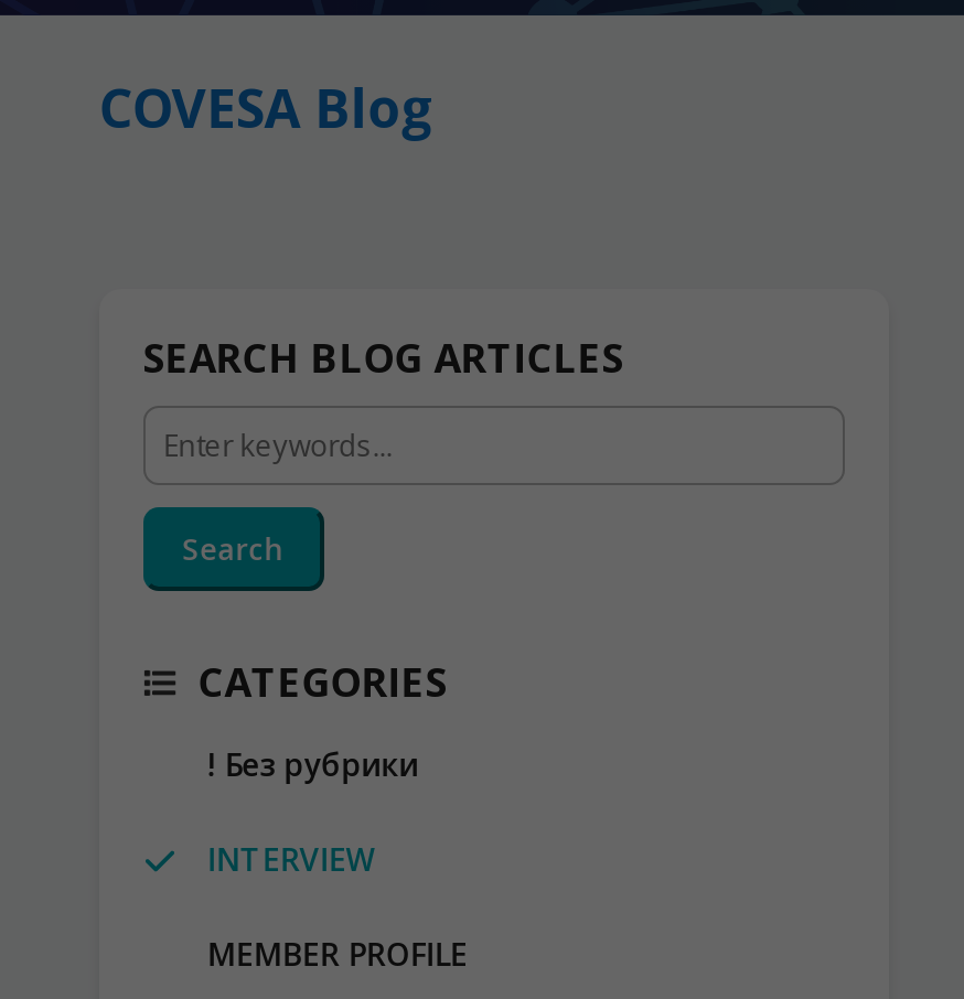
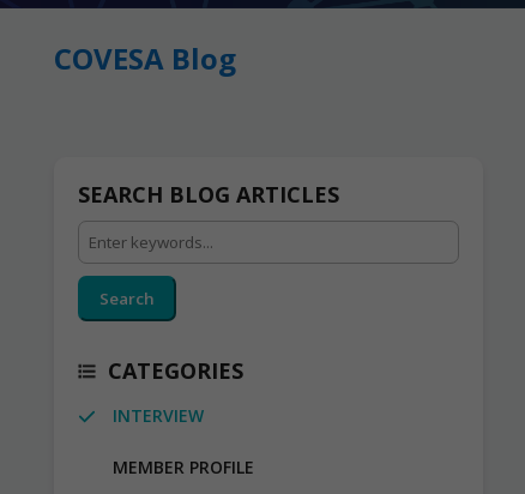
[207,743,419,785] ! Без рубрики -> none

